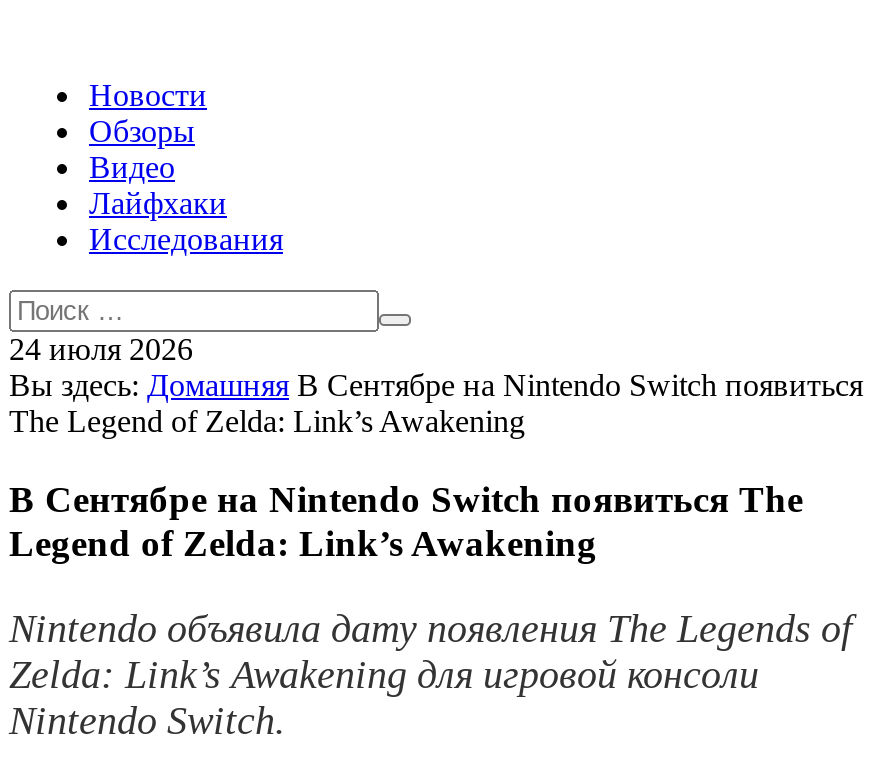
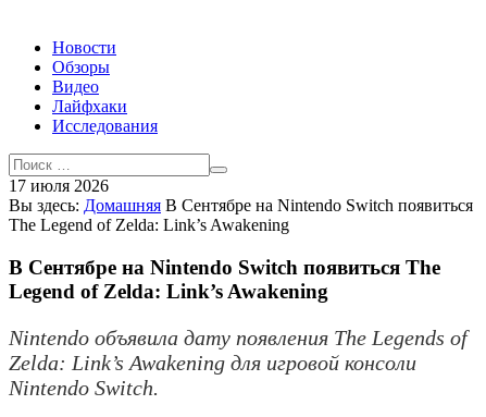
[9,332,193,366] 24 июля 2026 -> [9,176,109,195] 17 июля 2026

